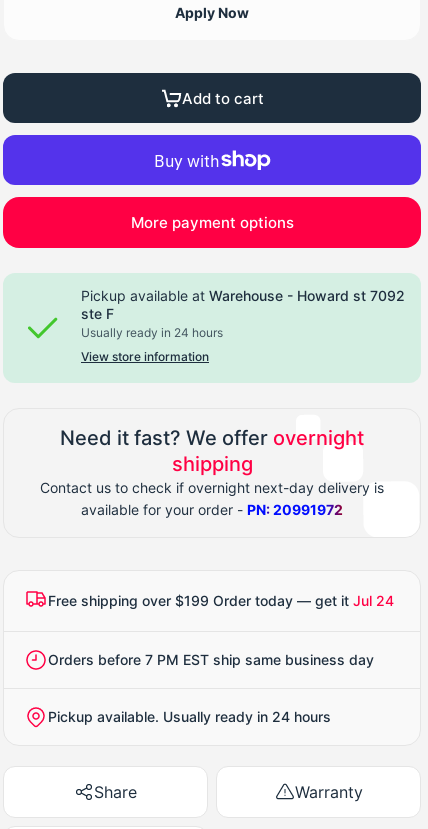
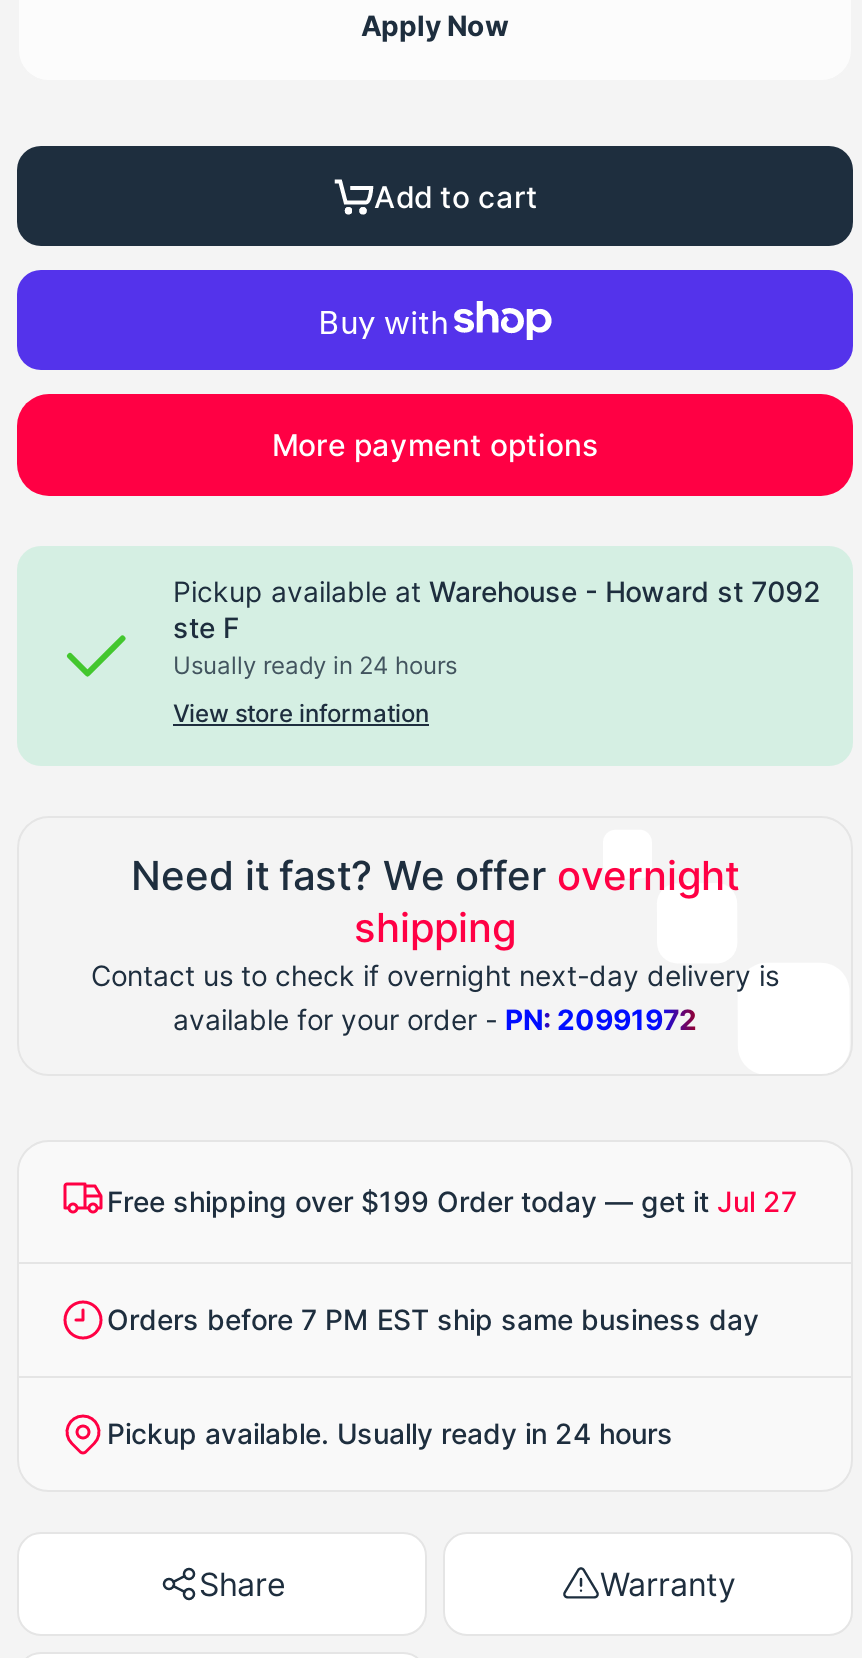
[48,592,394,609] Free shipping over $199 Order today — get it Jul 24 -> [107,1184,797,1218] Free shipping over $199 Order today — get it Jul 27

